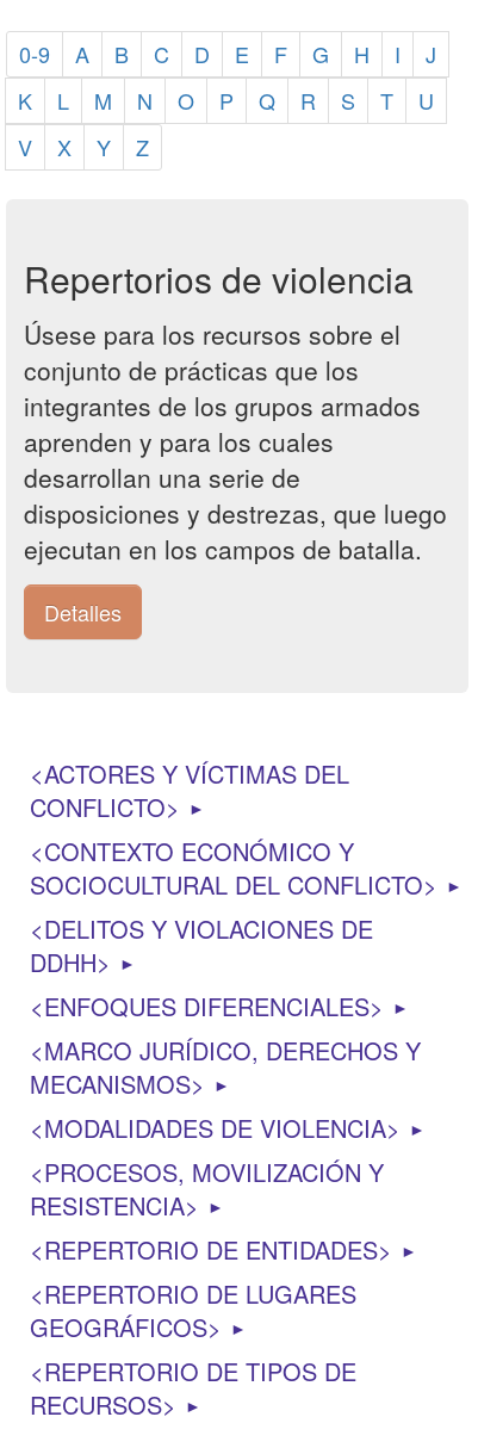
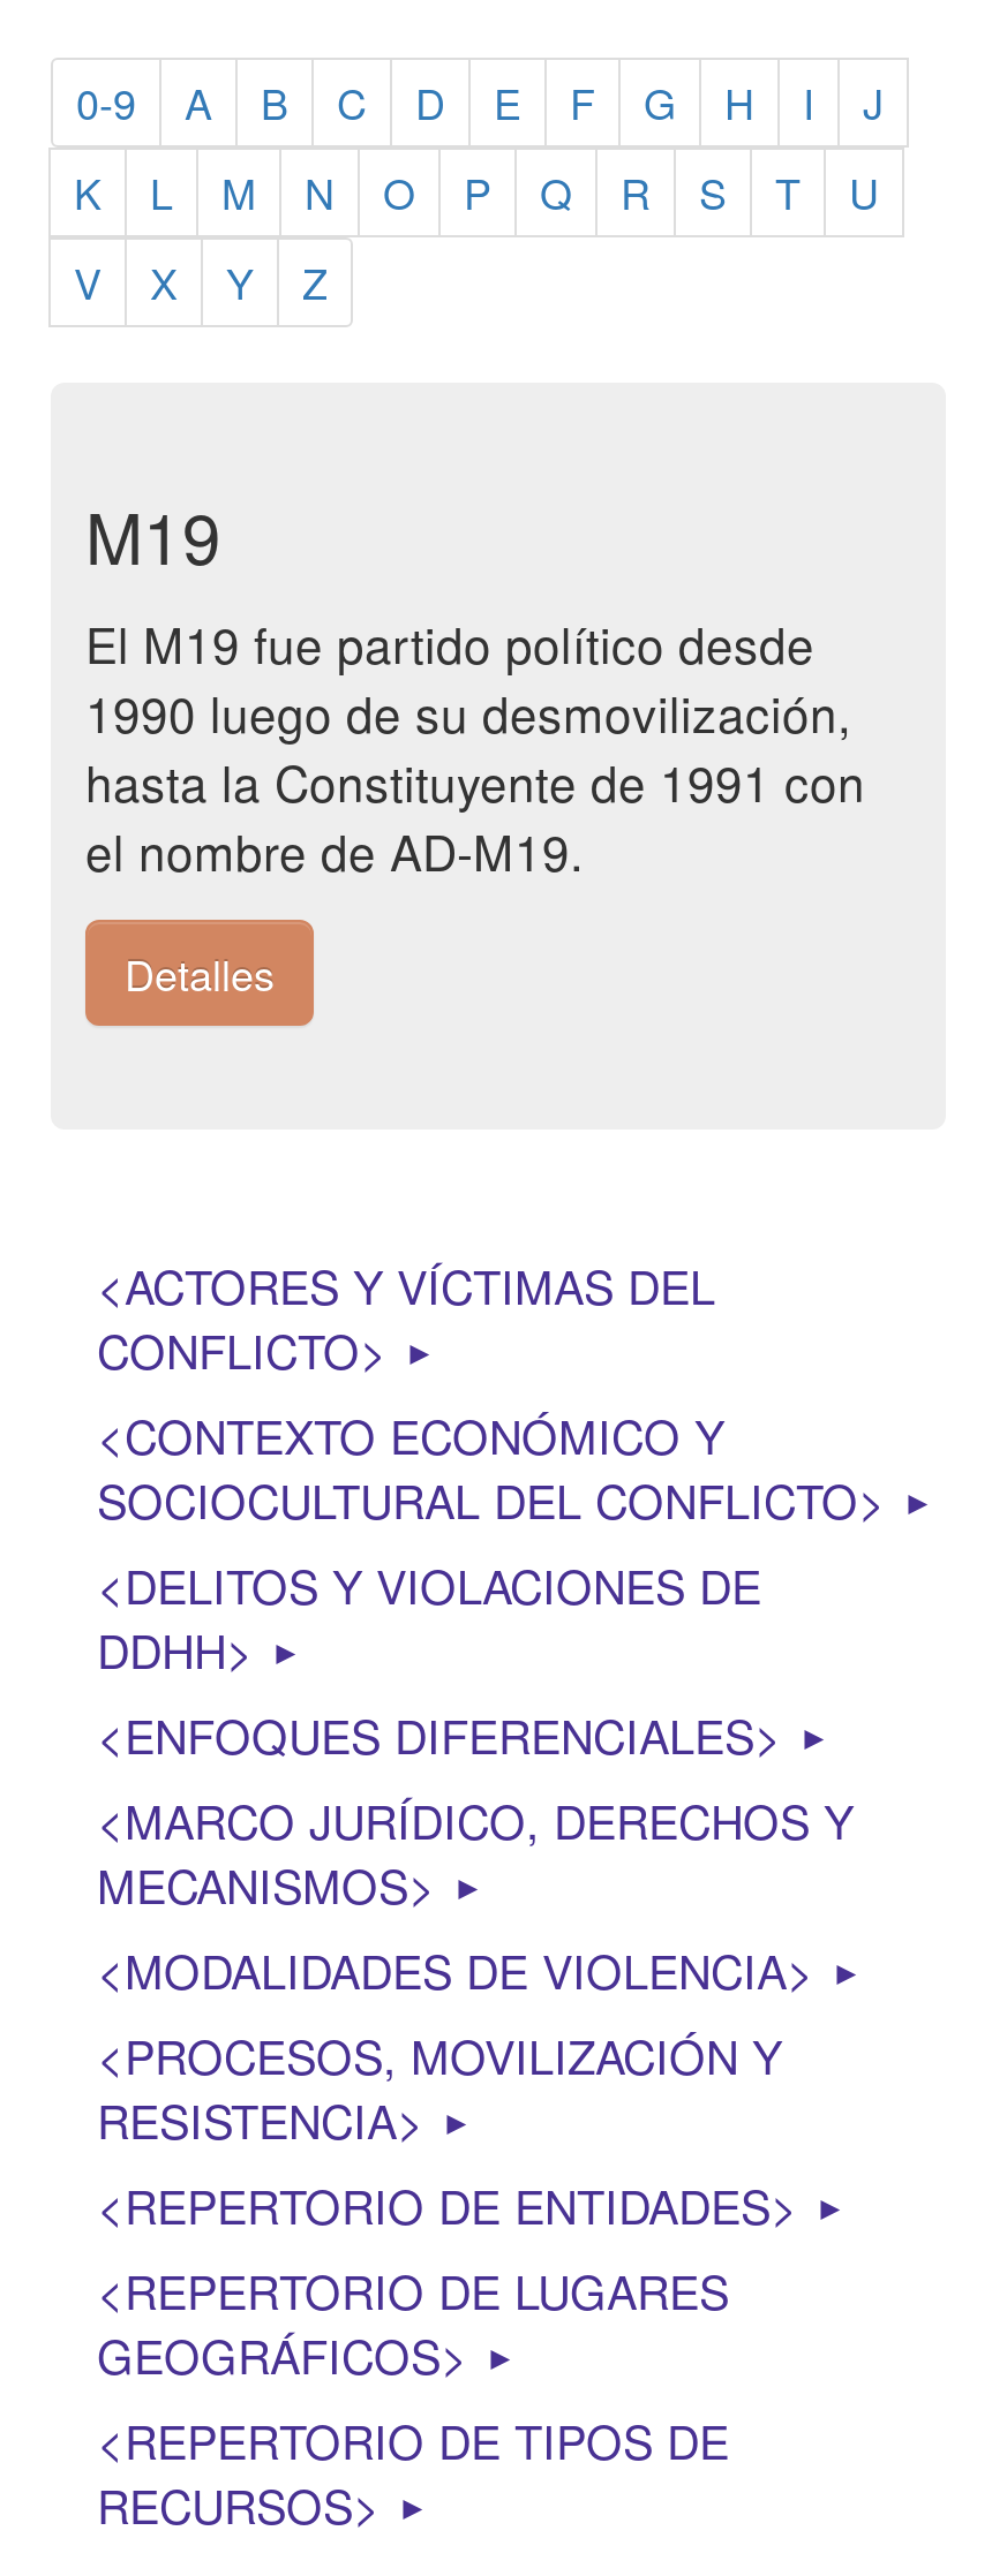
[24,253,447,567] Repertorios de violencia | Úsese para los recursos sobre el | conjunto de prácticas que los | integrantes de los grupos armados | aprenden y para los cuales | desarrollan una serie de | disposiciones y destrezas, que luego | ejecutan en los campos de batalla. -> [85,486,865,885] M19 | El M19 fue partido político desde | 1990 luego de su desmovilización, | hasta la Constituyente de 1991 con | el nombre de AD-M19.

